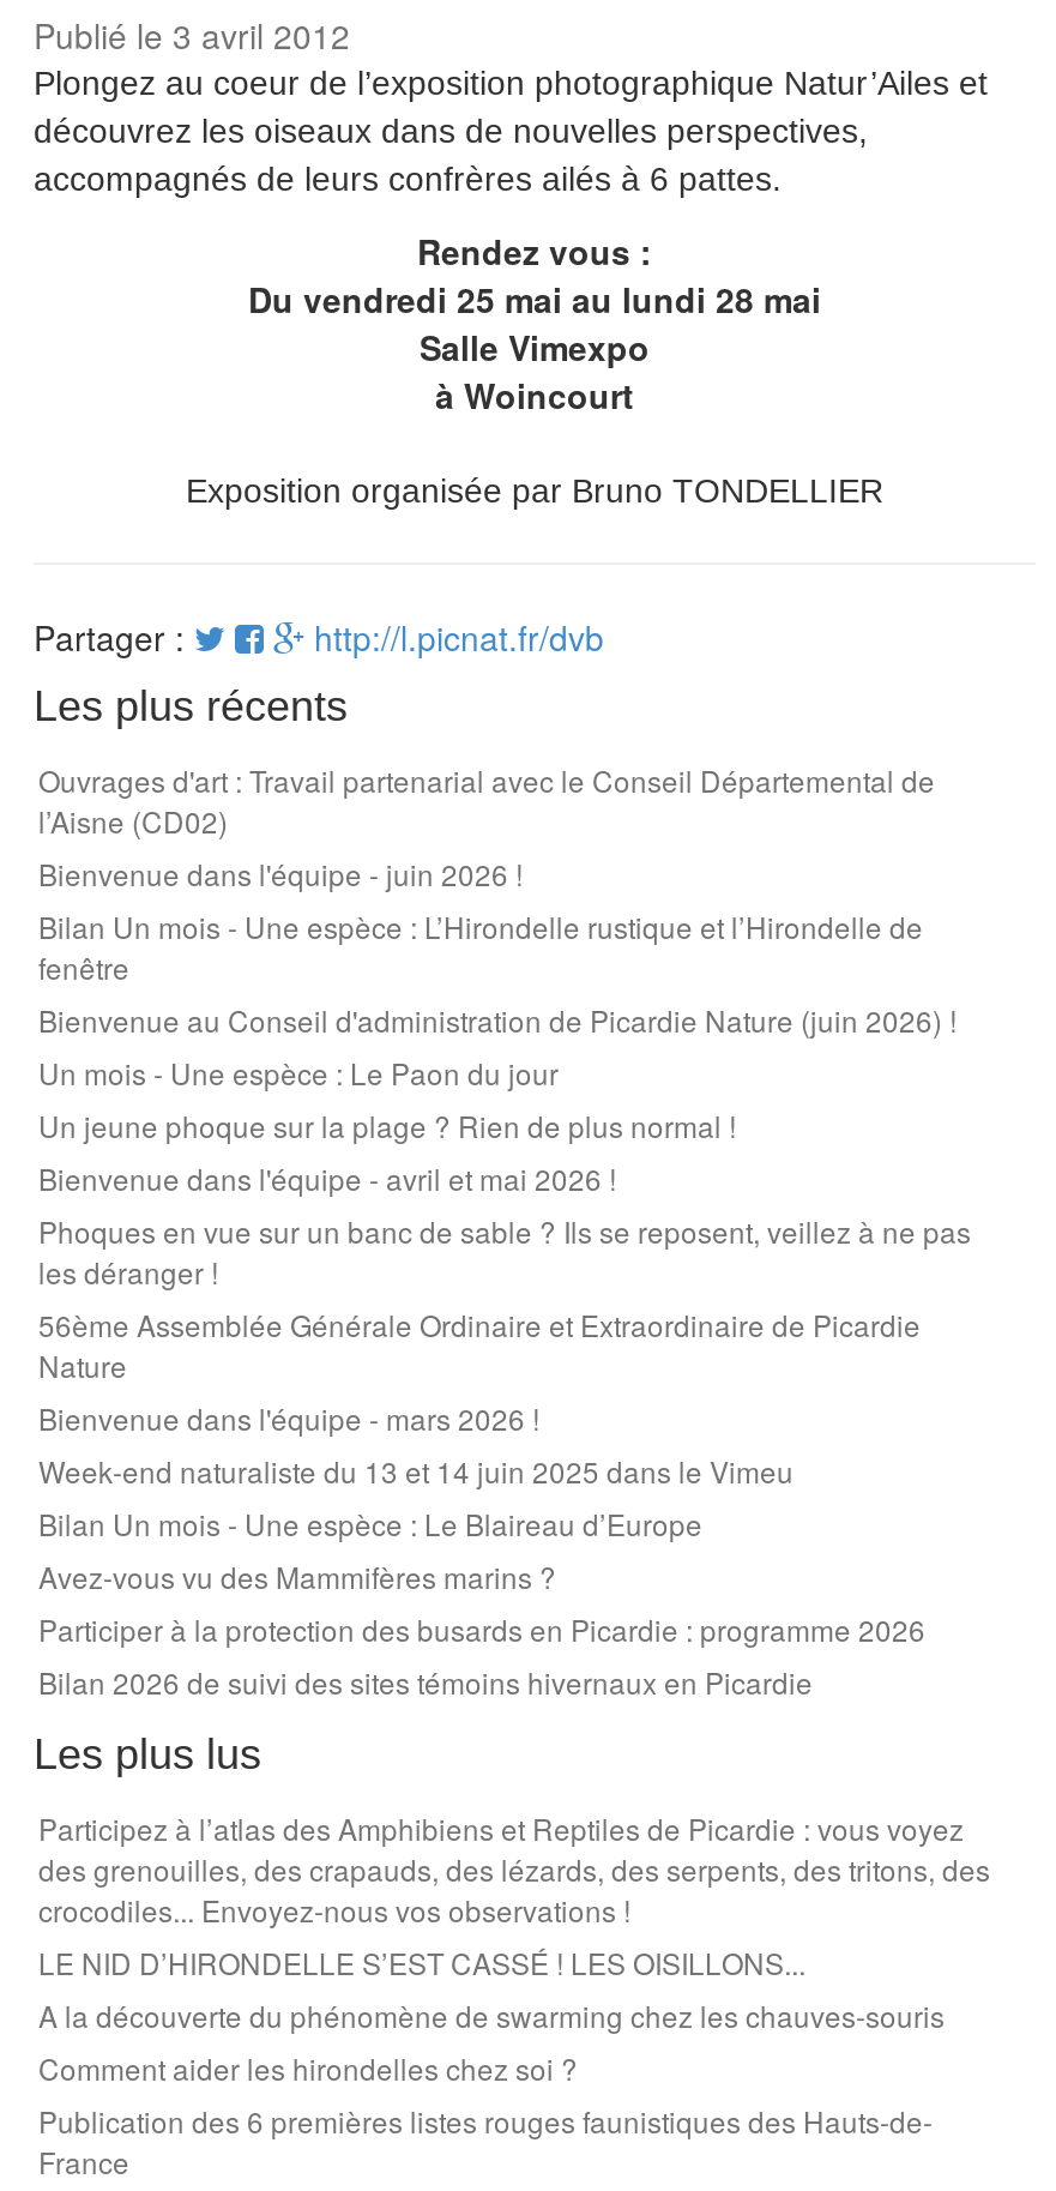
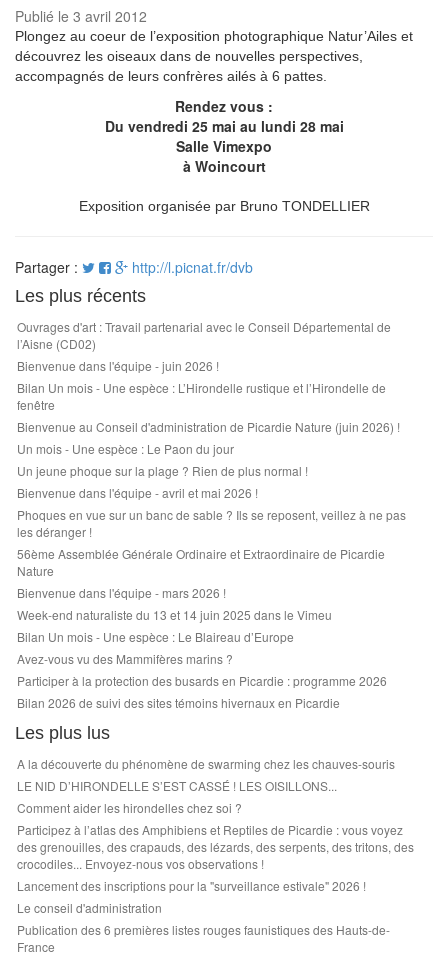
moved [38,1807,990,1930] -> [17,821,414,872]: Participez à l’atlas des Amphibiens et Reptiles de Picardie : vous voyez | des grenouilles, des crapauds, des lézards, des serpents, des tritons, des | crocodiles... Envoyez-nous vos observations !
moved [38,1942,945,2088] -> [17,755,395,816]: A la découverte du phénomène de swarming chez les chauves-souris | LE NID D’HIRONDELLE S’EST CASSÉ ! LES OISILLONS... | Comment aider les hirondelles chez soi ?
none -> [17,877,366,916] Lancement des inscriptions pour la "surveillance estivale" 2026 ! | Le conseil d'administration

